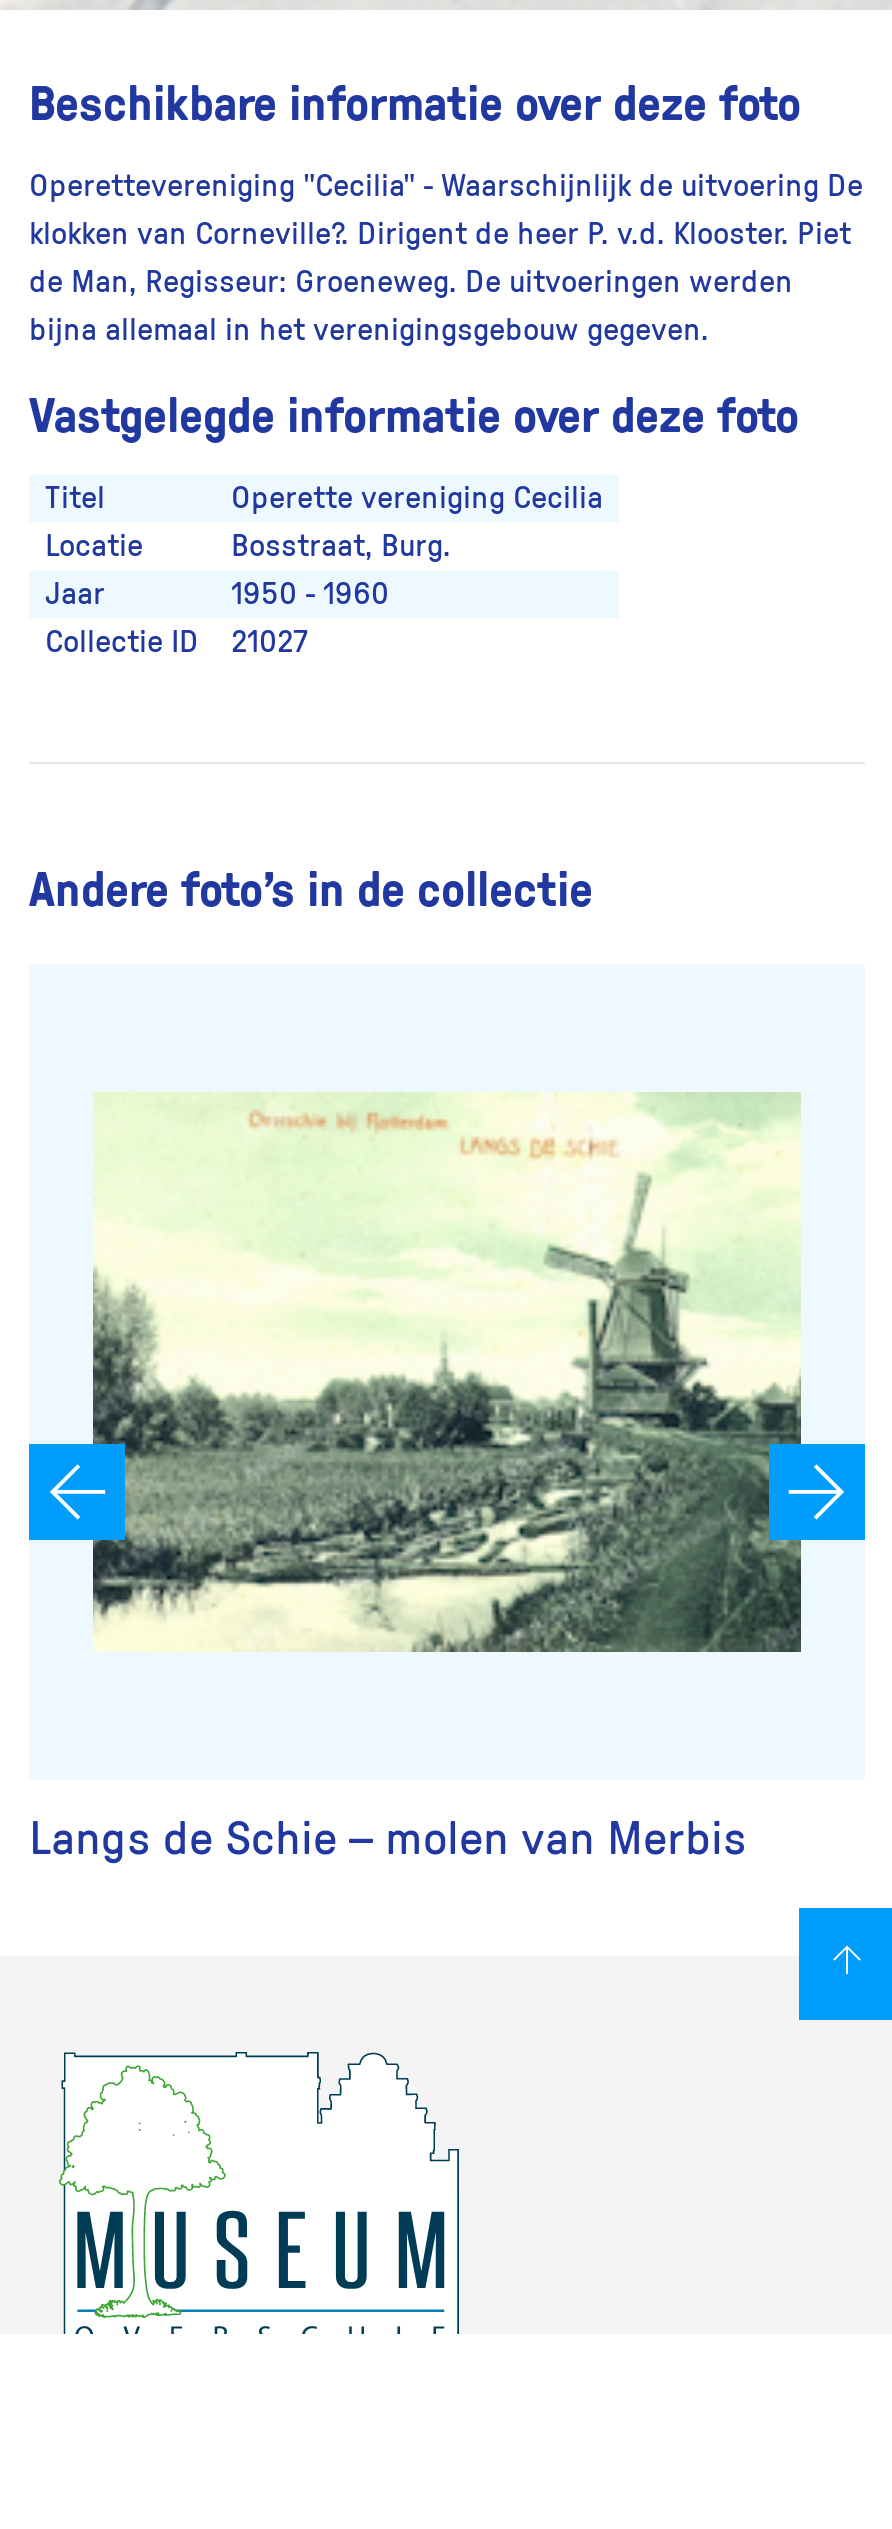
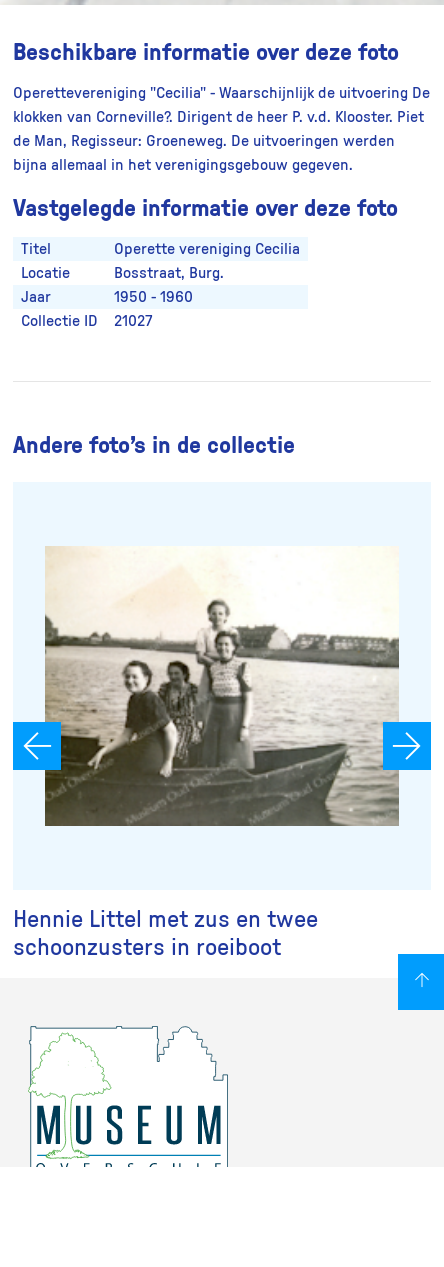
[91,1092,803,1652] [image] -> [44,547,400,827] [image]
[29,1817,747,1865] Langs de Schie – molen van Merbis -> [13,908,318,960] Hennie Littel met zus en twee | schoonzusters in roeiboot

